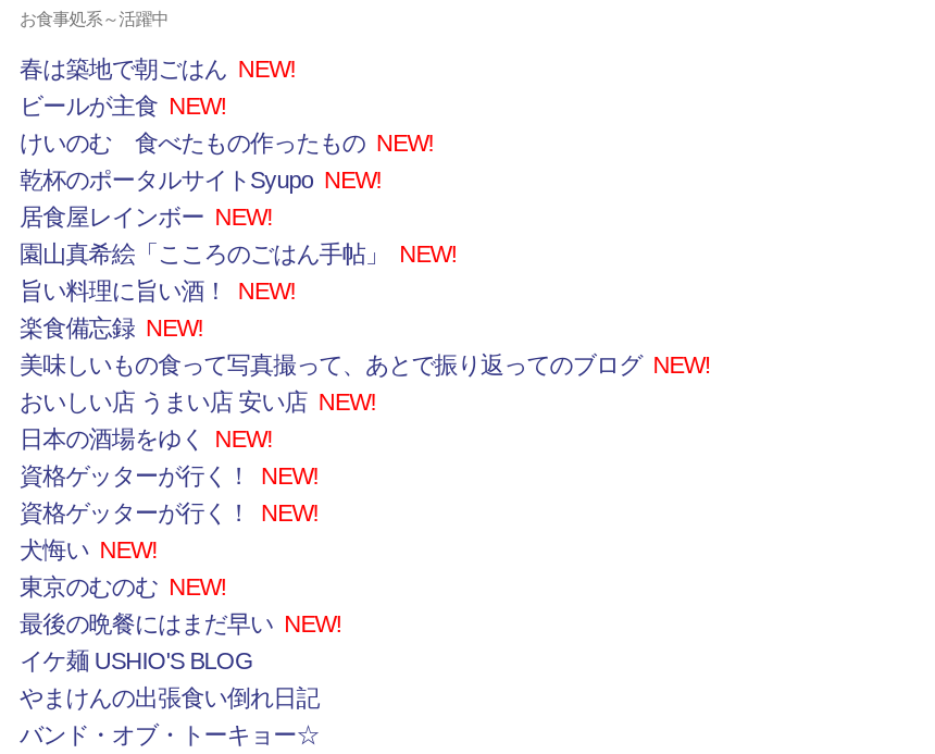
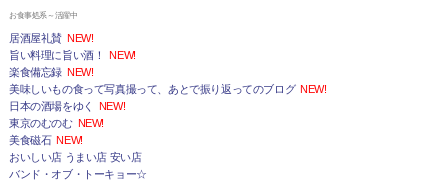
[20,55,457,266] 春は築地で朝ごはん NEW! | ビールが主食 NEW! | けいのむ 食べたもの作ったもの NEW! | 乾杯のポータルサイトSyupo NEW! | 居食屋レインボー NEW! | 園山真希絵「こころのごはん手帖」 NEW! -> [9,32,93,44] 居酒屋礼賛 NEW!
[20,388,376,414] おいしい店 うまい店 安い店 NEW! -> none
[20,462,318,562] 資格ゲッターが行く！ NEW! | 資格ゲッターが行く！ NEW! | 犬悔い NEW! -> none
[20,610,341,710] 最後の晩餐にはまだ早い NEW! | イケ麺 USHIO'S BLOG | やまけんの出張食い倒れ日記 -> [9,134,141,163] 美食磁石 NEW! | おいしい店 うまい店 安い店

